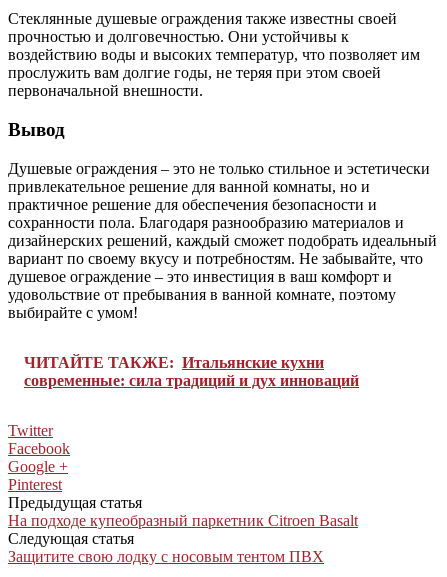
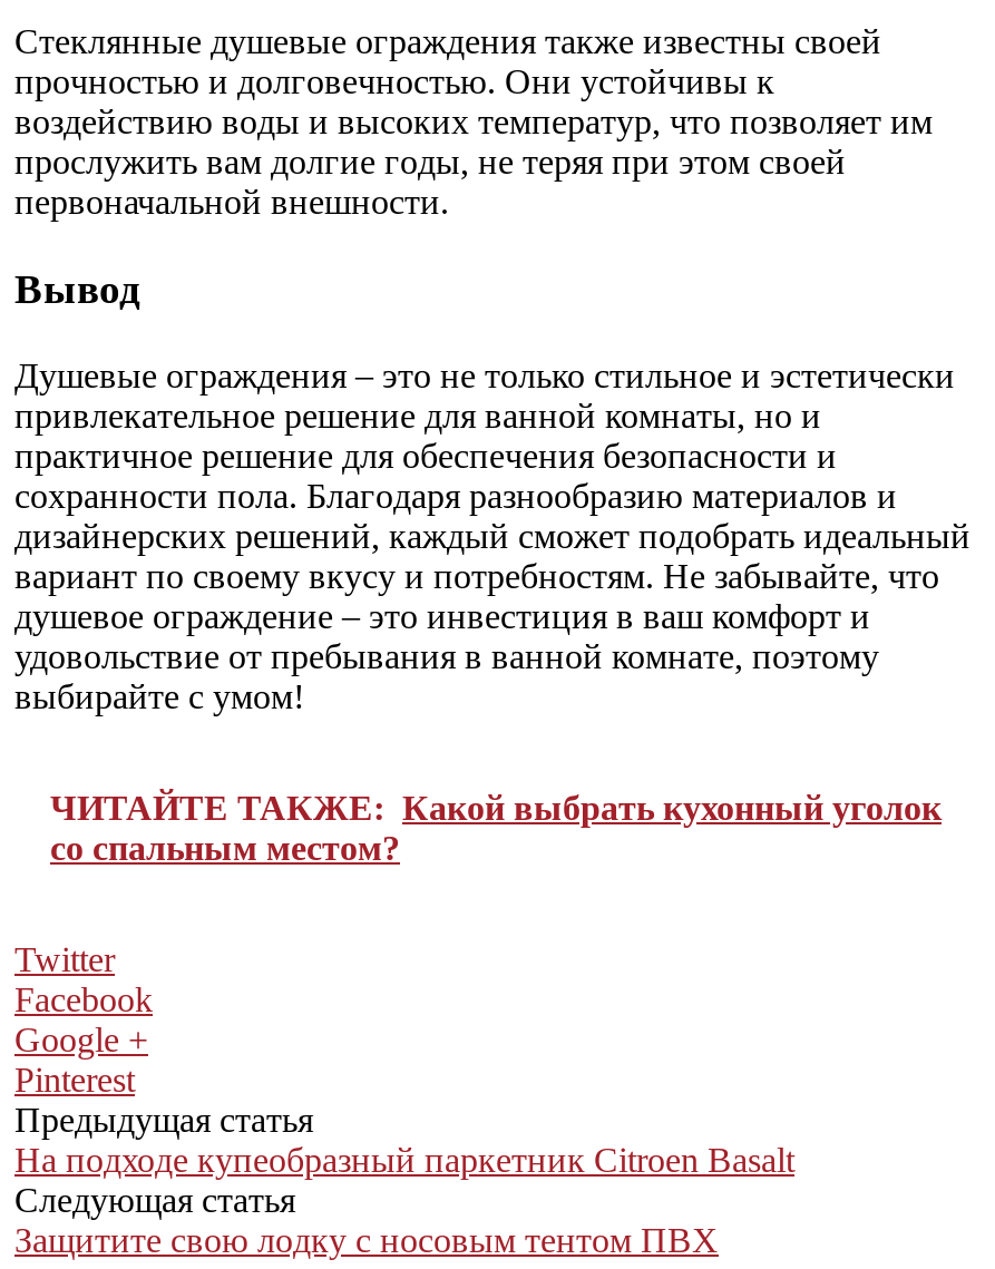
[24,354,359,389] ЧИТАЙТЕ ТАКЖЕ: Итальянские кухни | современные: сила традиций и дух инноваций -> [50,788,942,866] ЧИТАЙТЕ ТАКЖЕ: Какой выбрать кухонный уголок | со спальным местом?

